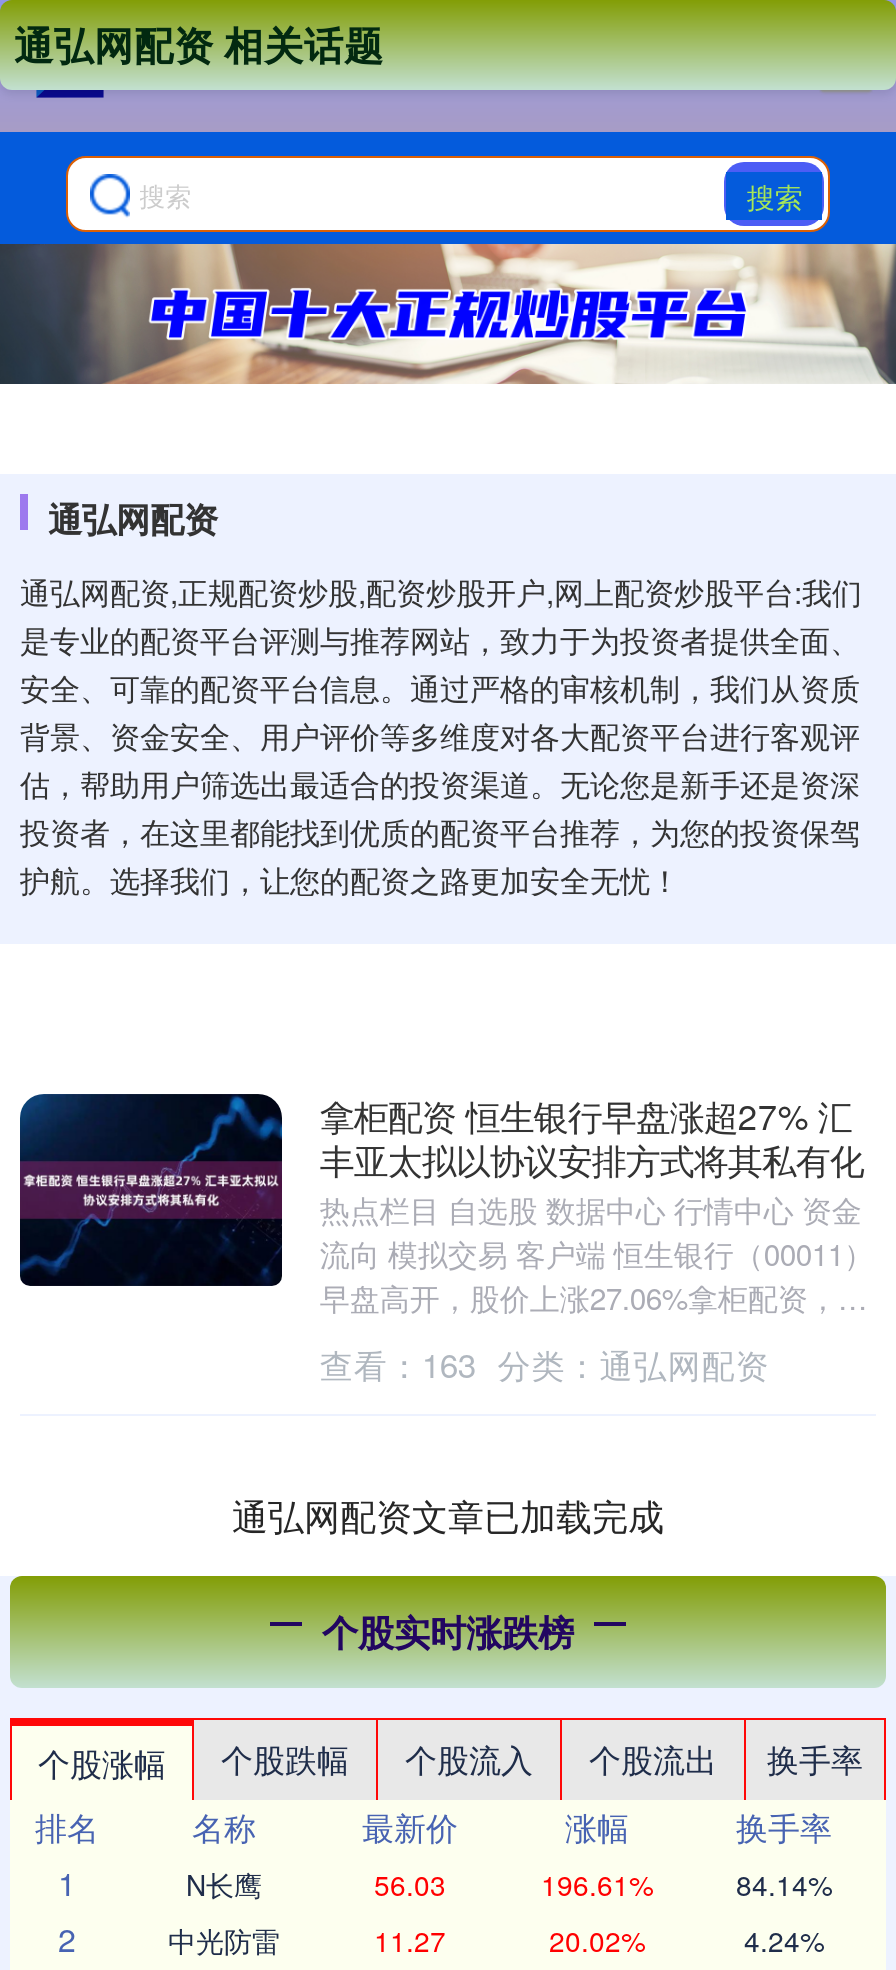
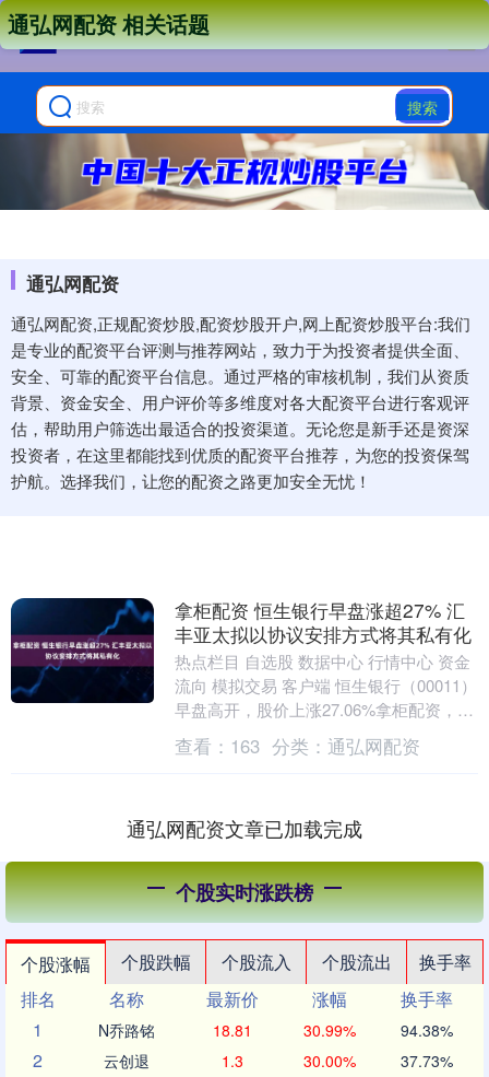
[186,1864,832,1904] N长鹰 | 56.03 | 196.61% | 84.14% -> [98,1019,452,1041] N乔路铭 | 18.81 | 30.99% | 94.38%
[168,1920,824,1960] 中光防雷 | 11.27 | 20.02% | 4.24% -> [104,1050,452,1072] 云创退 | 1.3 | 30.00% | 37.73%

